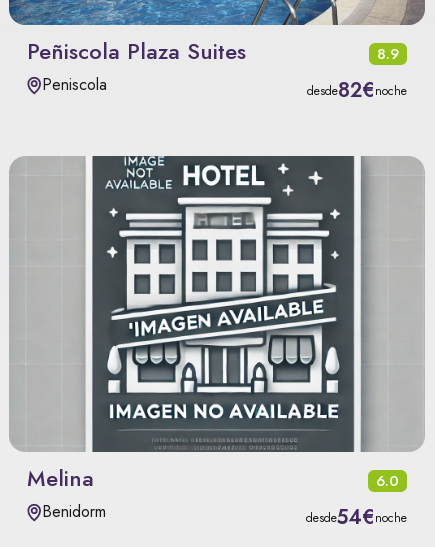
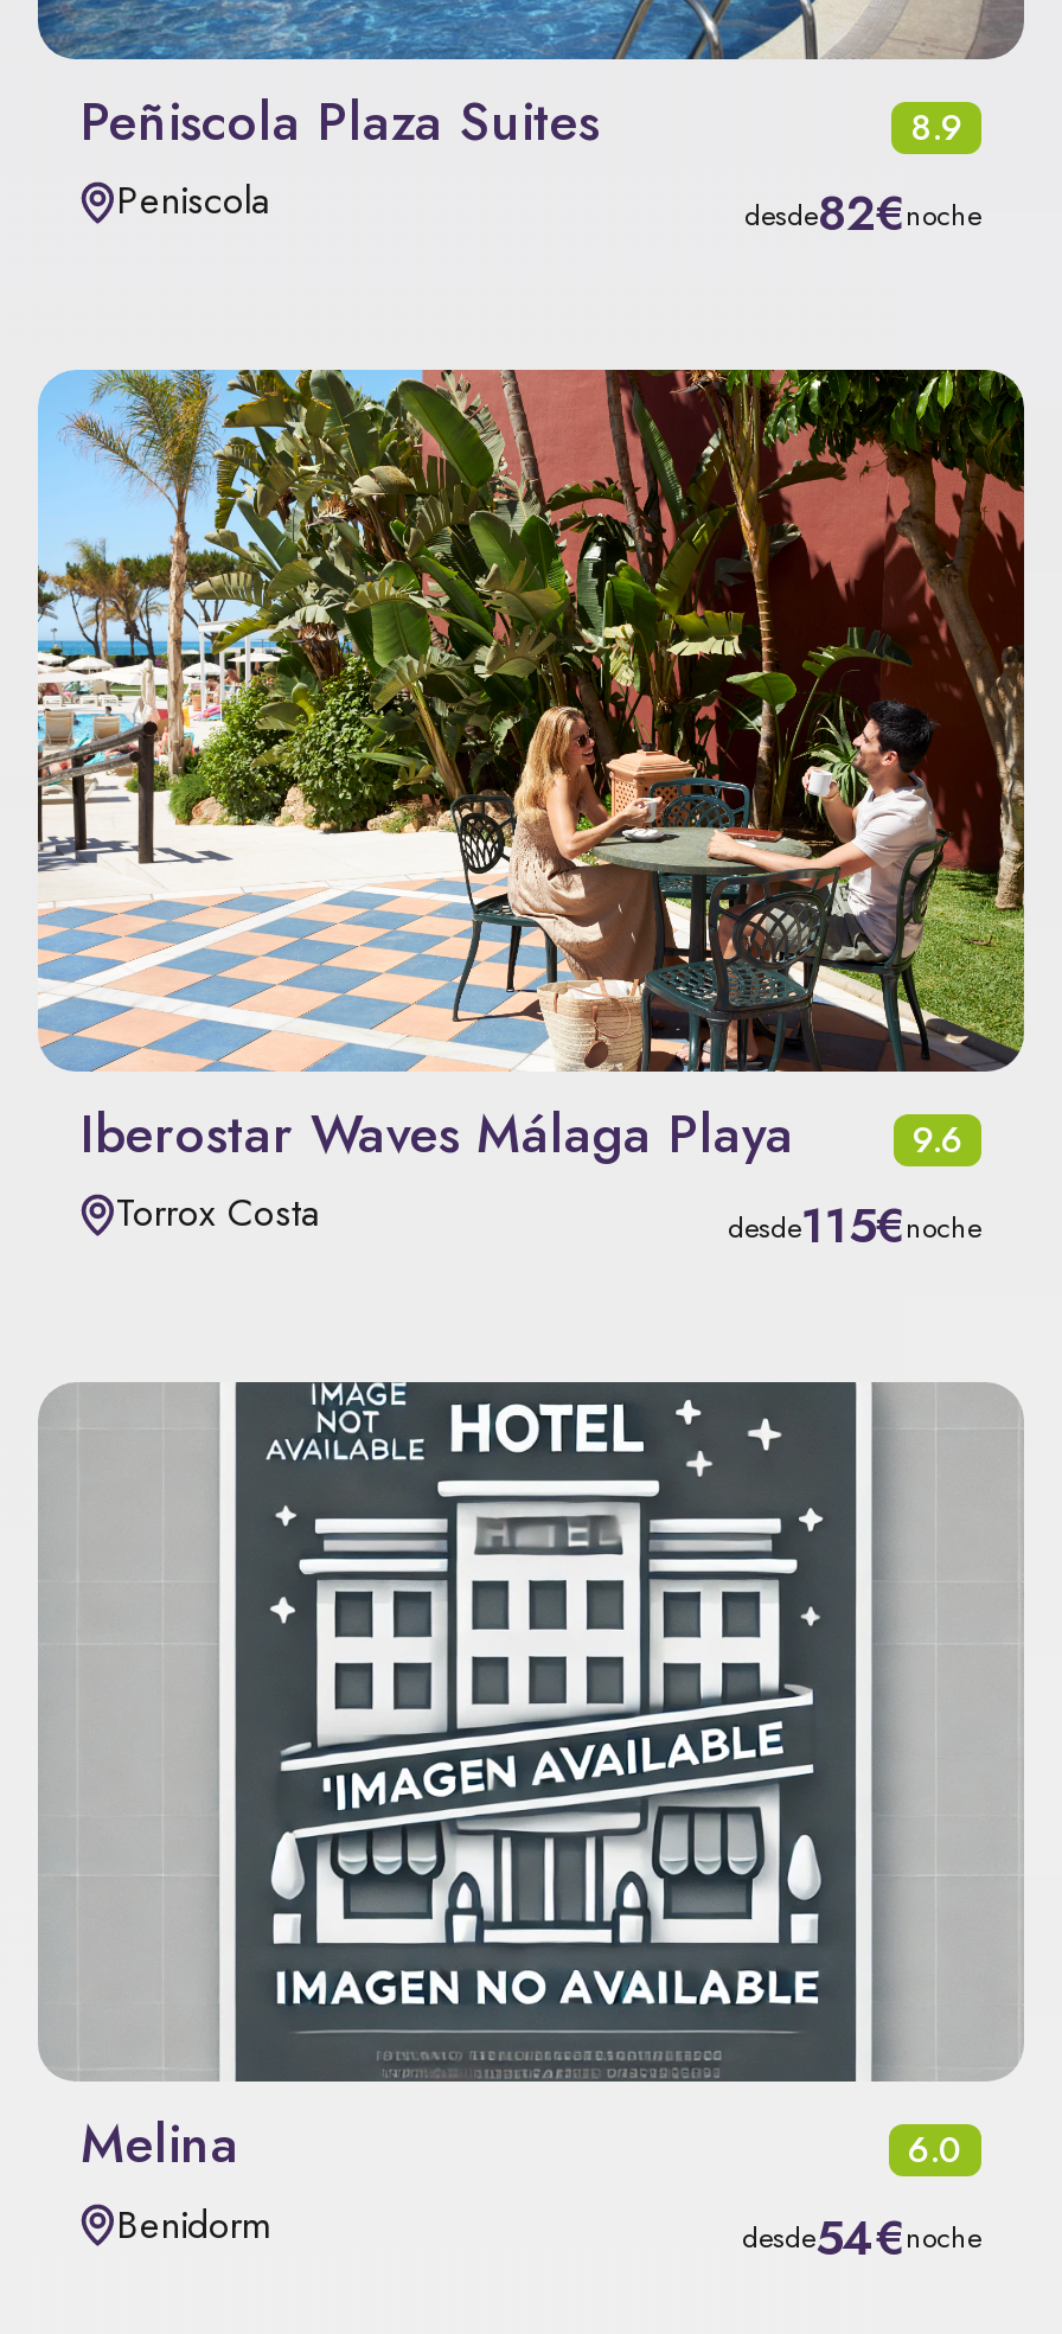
none -> [38,367,1026,1261] [image] | Iberostar Waves Málaga Playa | 9.6 | Torrox Costa | desde115€noche

